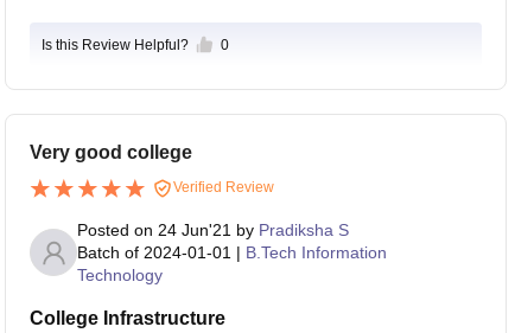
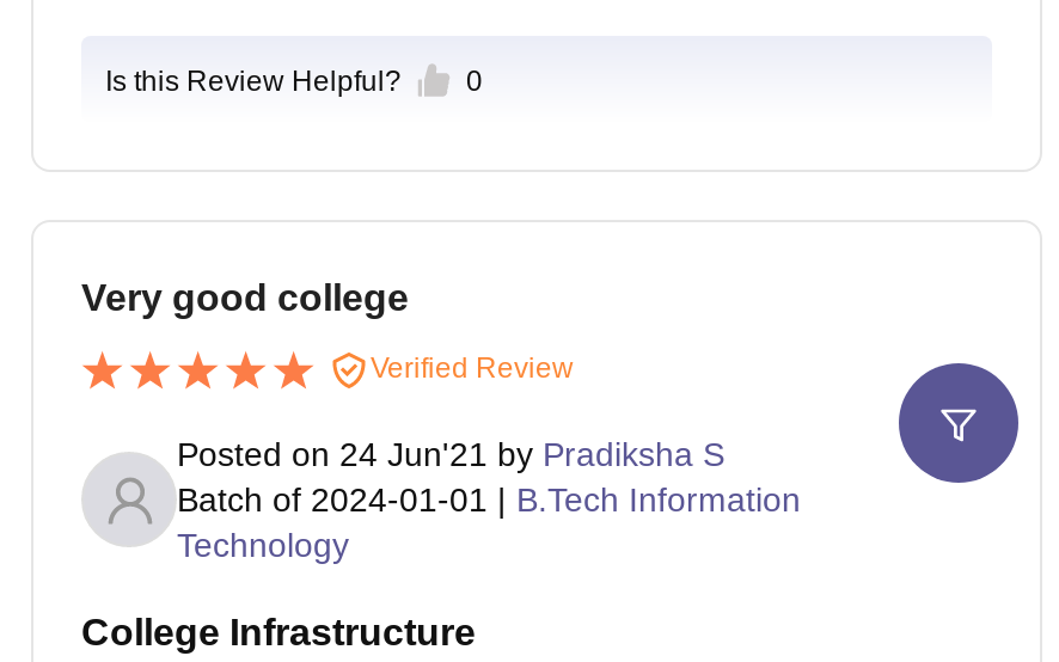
none -> [896,361,1021,485] [image]

